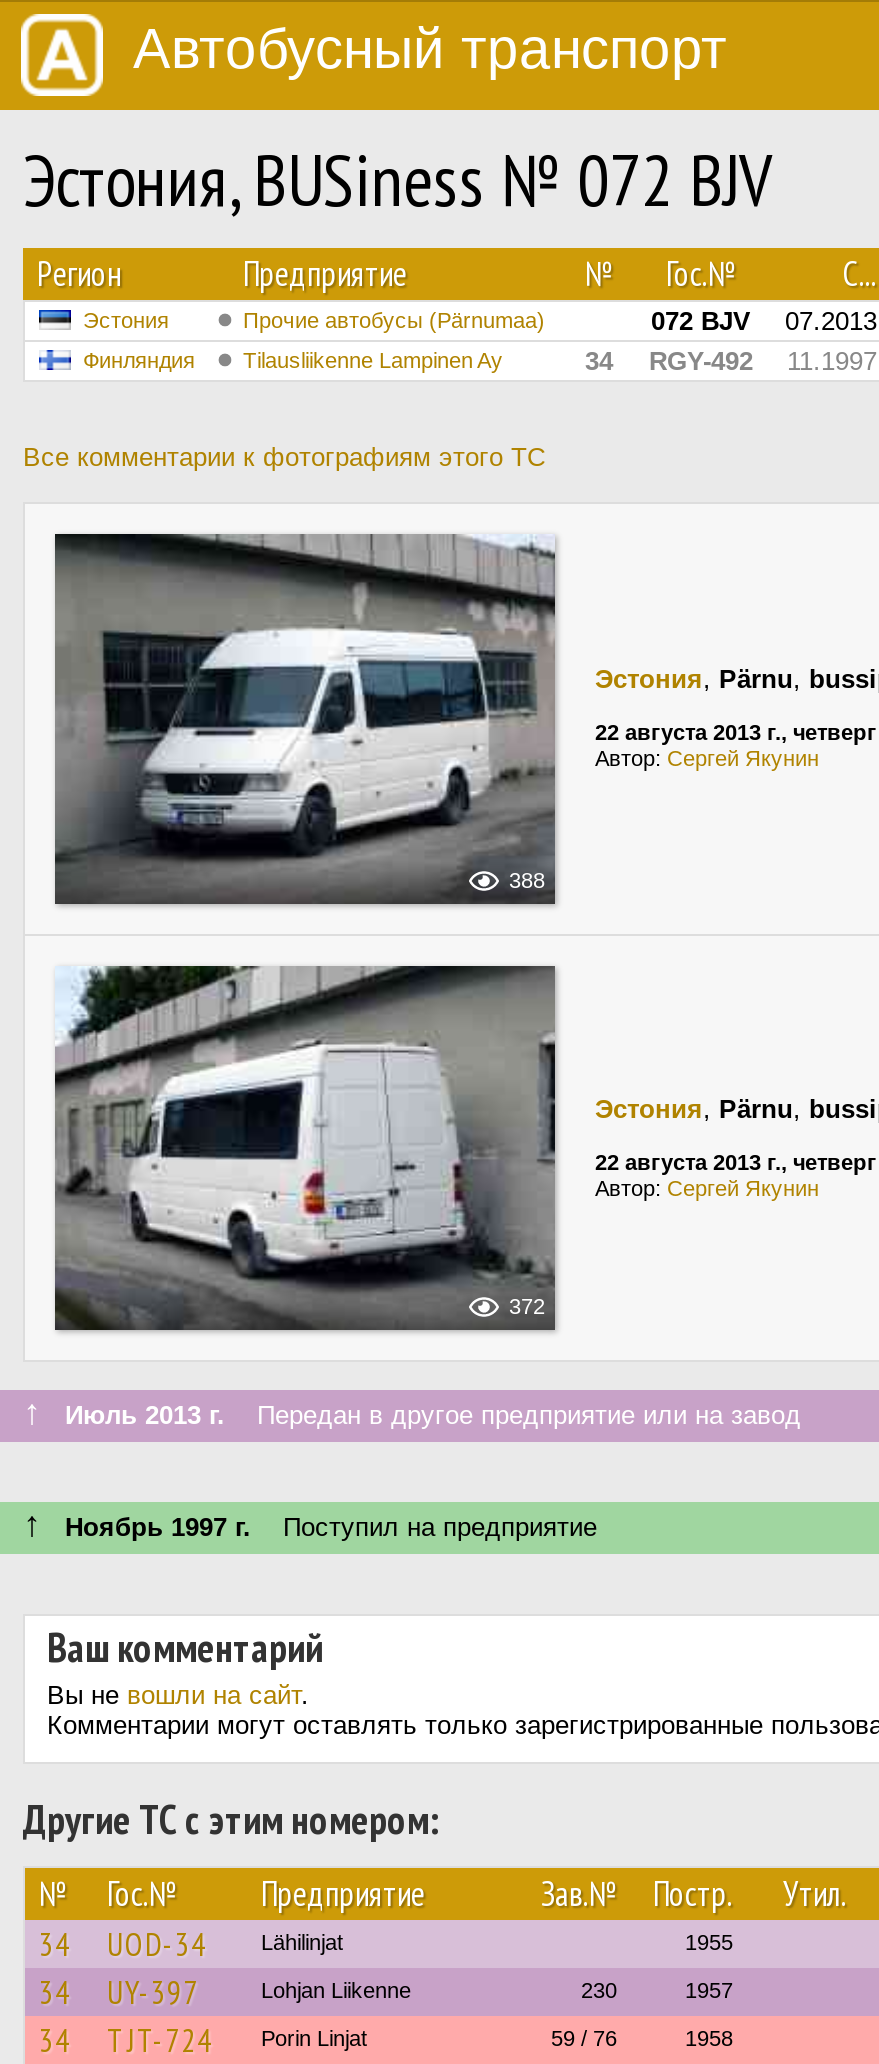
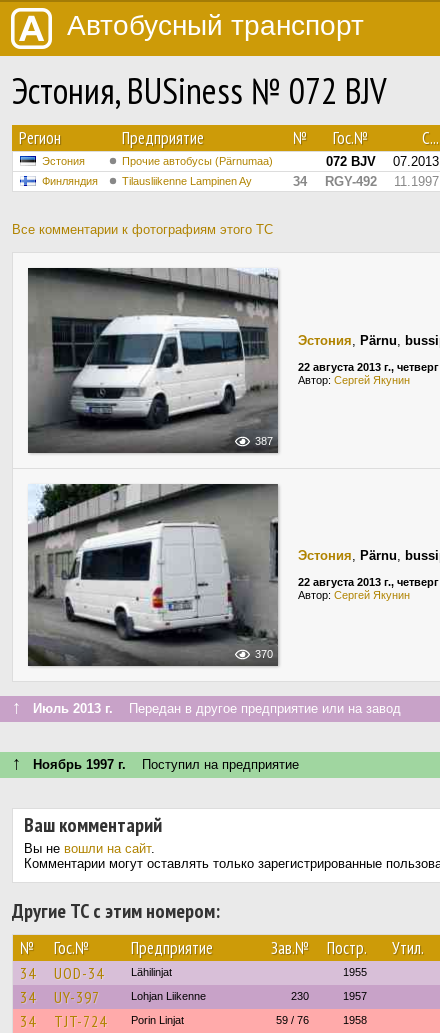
[509,867,545,891] 388 -> [255,435,273,447] 387
[509,1293,545,1317] 372 -> [255,648,273,660] 370

